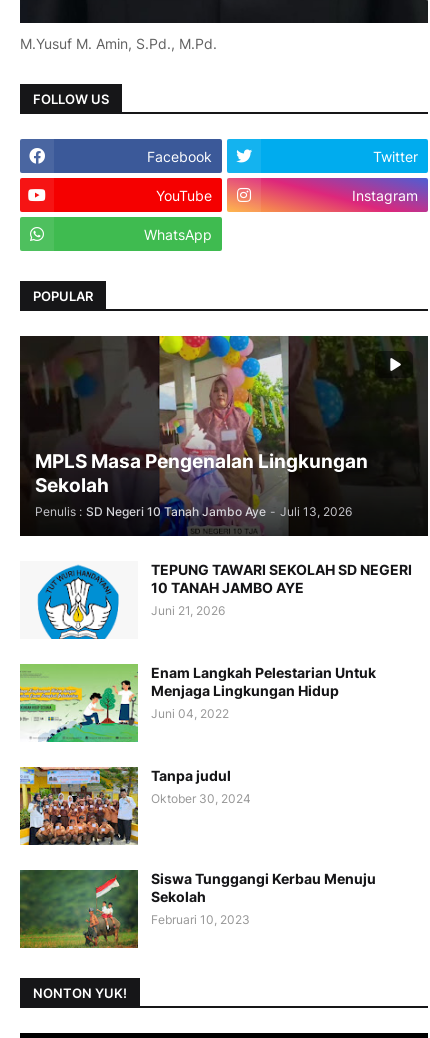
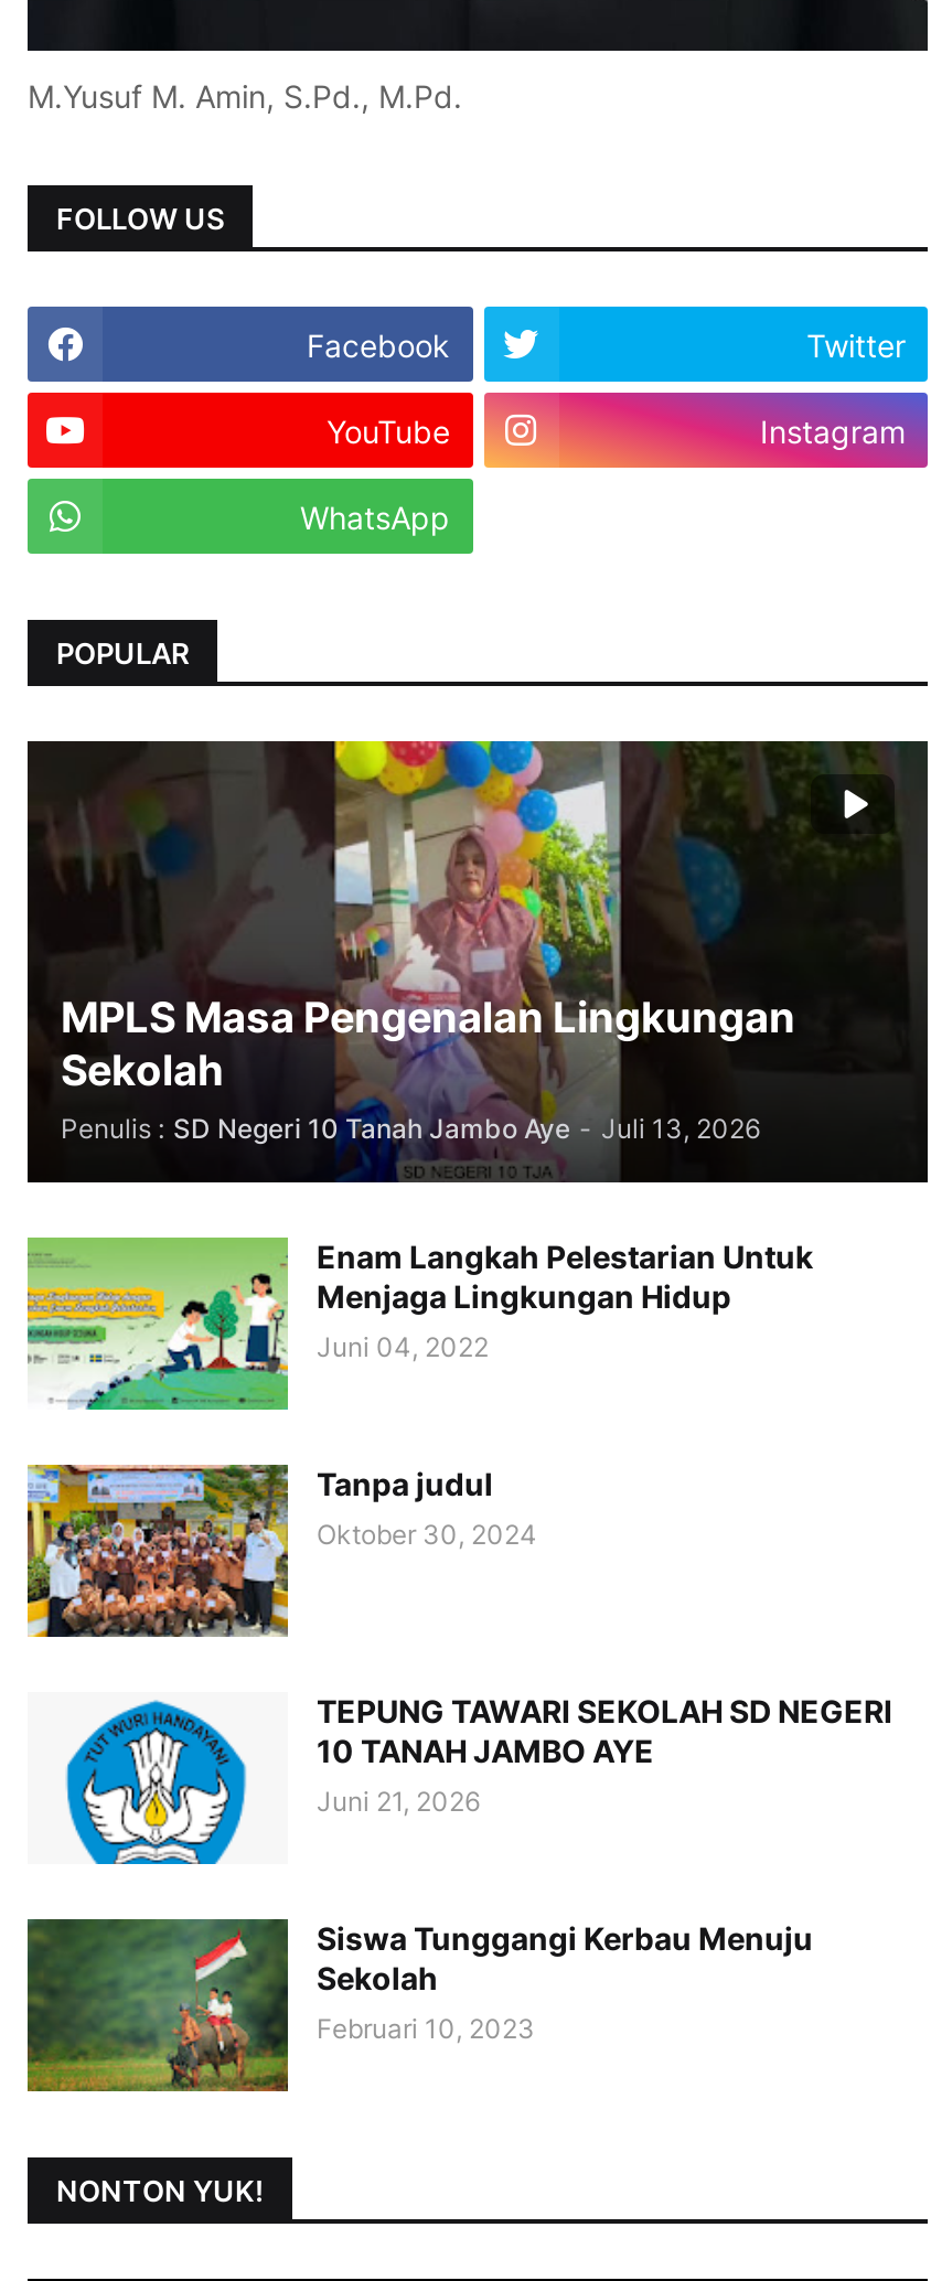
moved [20,561,412,640] -> [28,1692,892,1866]: [image] | TEPUNG TAWARI SEKOLAH SD NEGERI | 10 TANAH JAMBO AYE | Juni 21, 2026
moved [18,664,376,806] -> [23,1238,813,1551]: [image] | Enam Langkah Pelestarian Untuk | Menjaga Lingkungan Hidup | Juni 04, 2022 | Tanpa judul | Oktober 30, 2024

